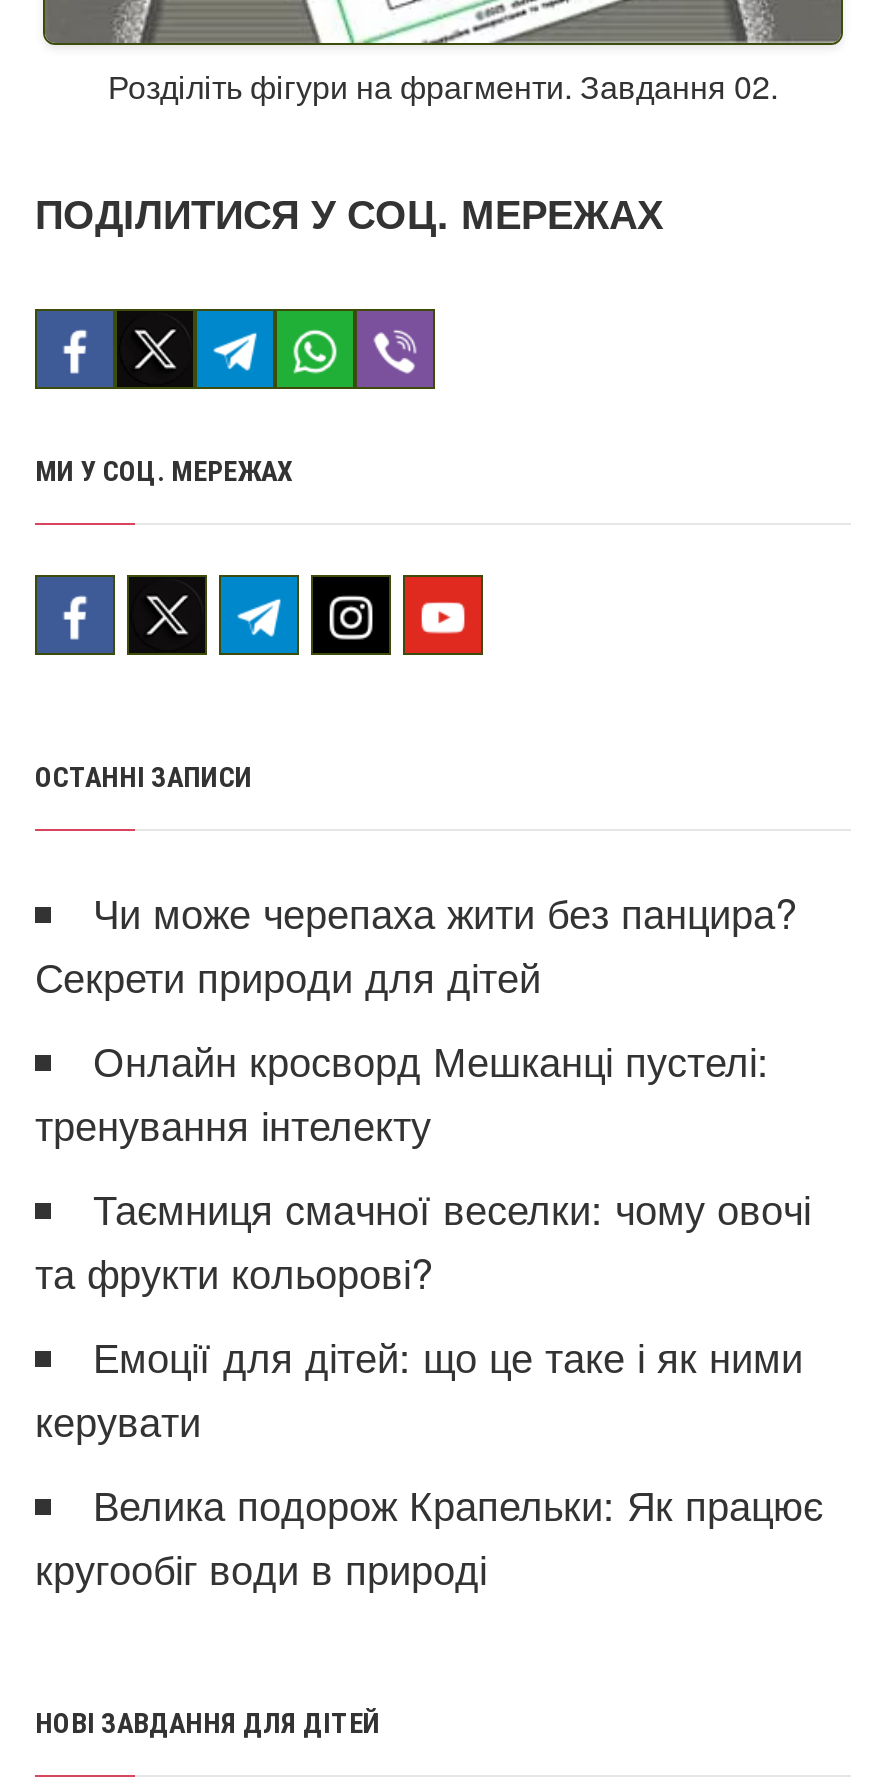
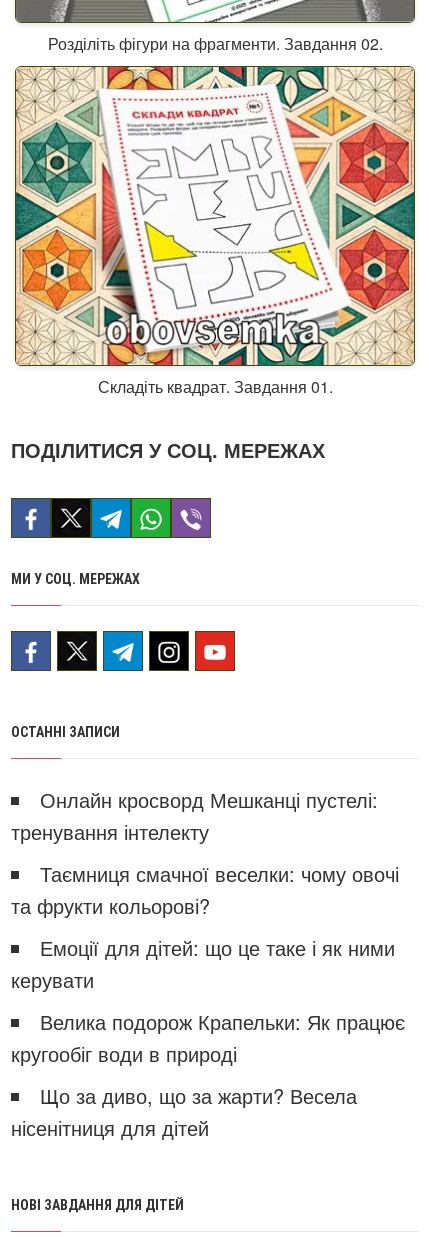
none -> [15,65,415,398] [image] | Складіть квадрат. Завдання 01.
[35,883,797,1005] Чи може черепаха жити без панцира? | Секрети природи для дітей -> none
none -> [11,1081,357,1142] Що за диво, що за жарти? Весела | нісенітниця для дітей

